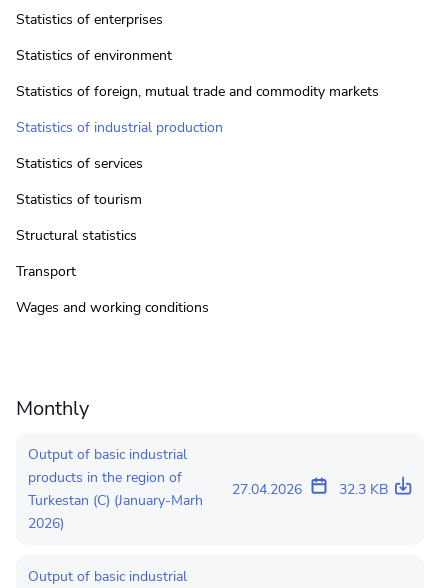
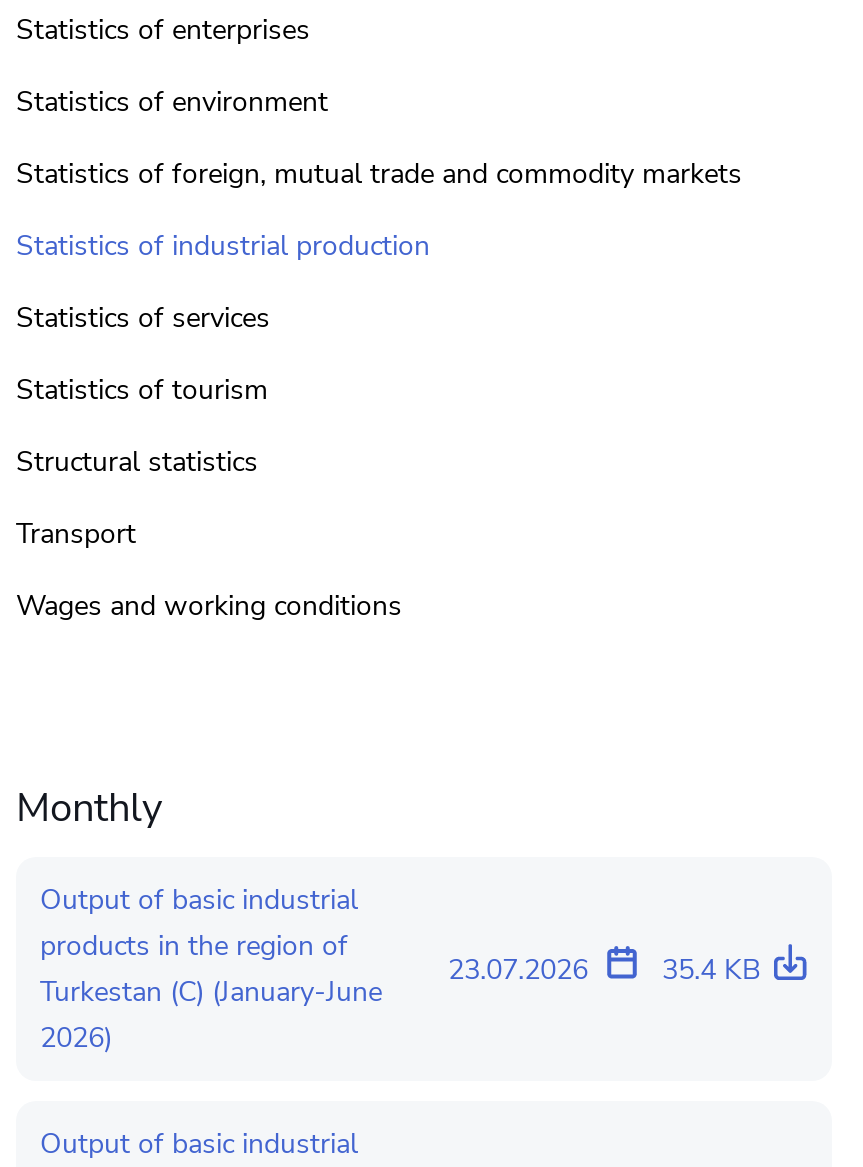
[232,479,302,498] 27.04.2026 -> [448,950,588,988] 23.07.2026
[339,479,388,498] 32.3 KB -> [662,950,760,988] 35.4 KB
[28,491,203,510] Turkestan (C) (January-Marh -> [40,973,382,1011] Turkestan (C) (January-June

